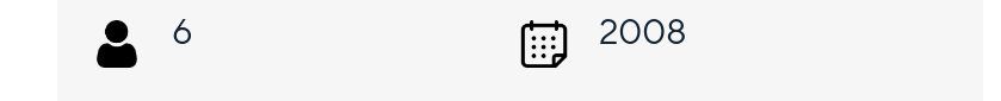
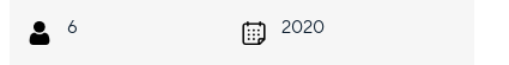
[599,11,687,51] 2008 -> [281,17,325,37] 2020

